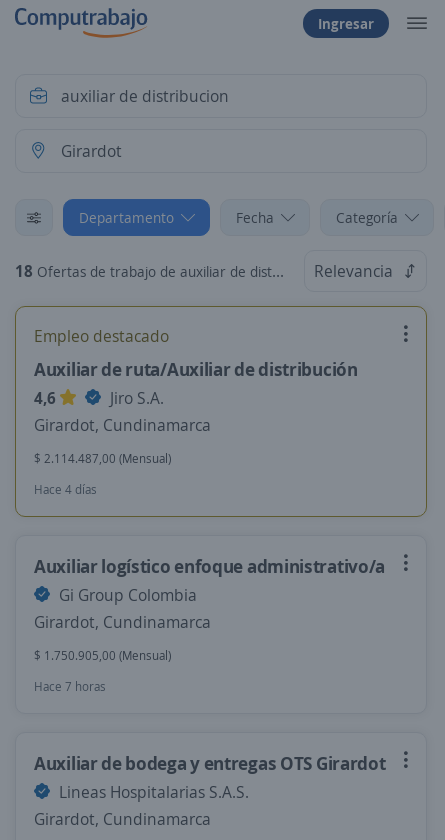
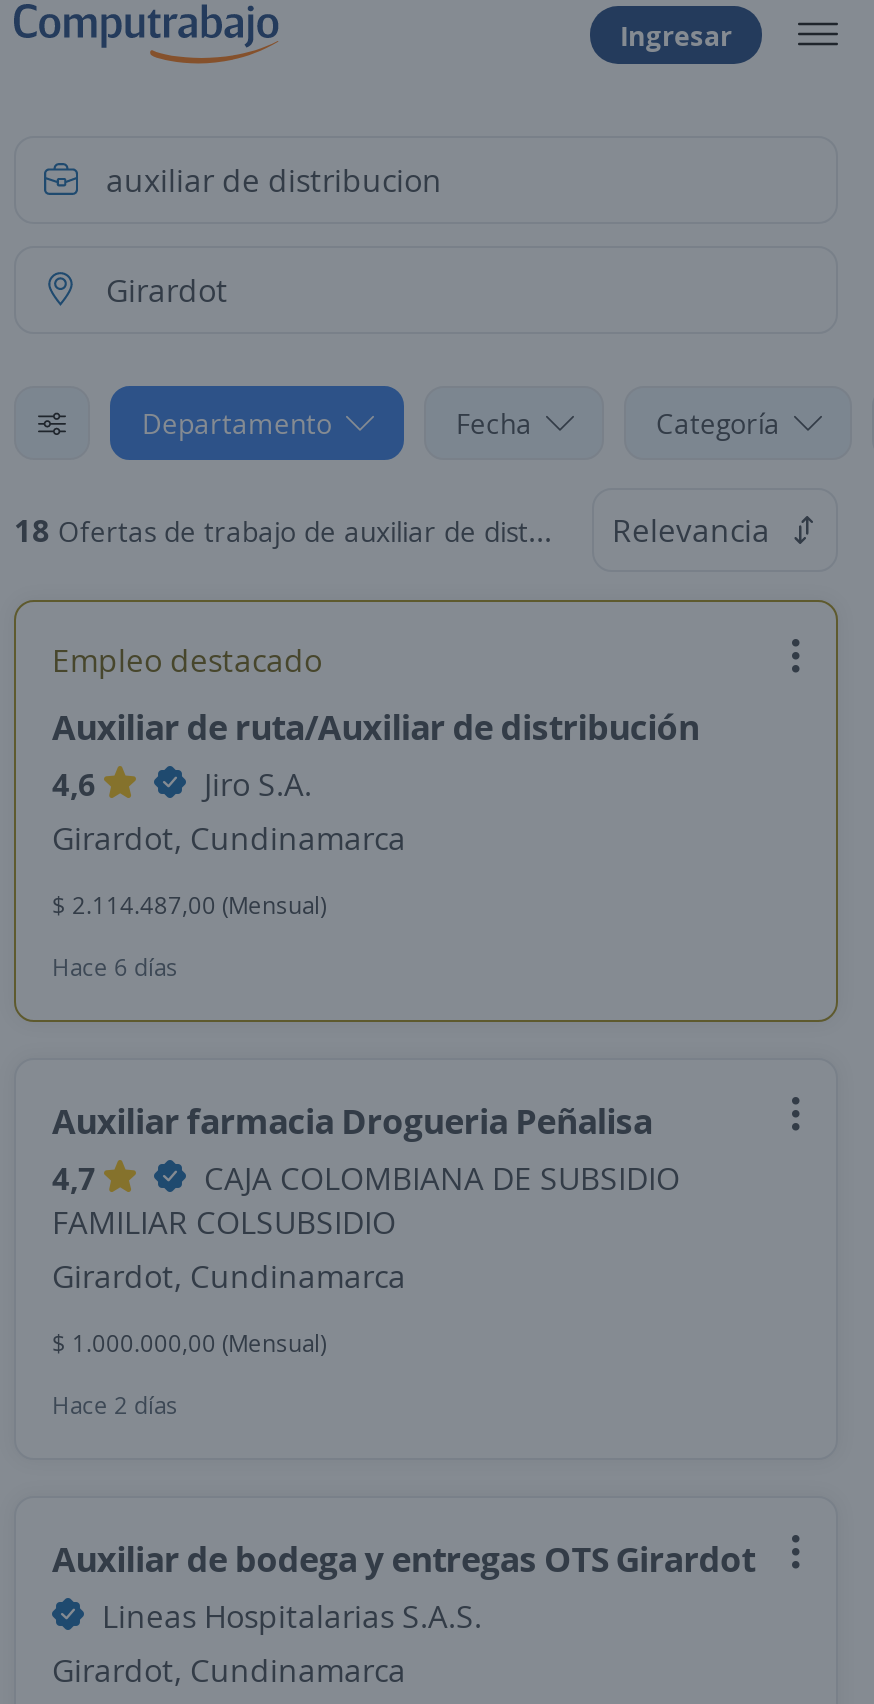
[34,481,97,498] Hace 4 días -> [52,950,178,984] Hace 6 días
[34,554,385,606] Auxiliar logístico enfoque administrativo/a | Gi Group Colombia -> [52,1096,680,1244] Auxiliar farmacia Drogueria Peñalisa | 4,7 | CAJA COLOMBIANA DE SUBSIDIO | FAMILIAR COLSUBSIDIO
[34,647,171,664] $ 1.750.905,00 (Mensual) -> [52,1326,326,1360] $ 1.000.000,00 (Mensual)
[34,678,106,695] Hace 7 horas -> [52,1388,178,1422] Hace 2 días

